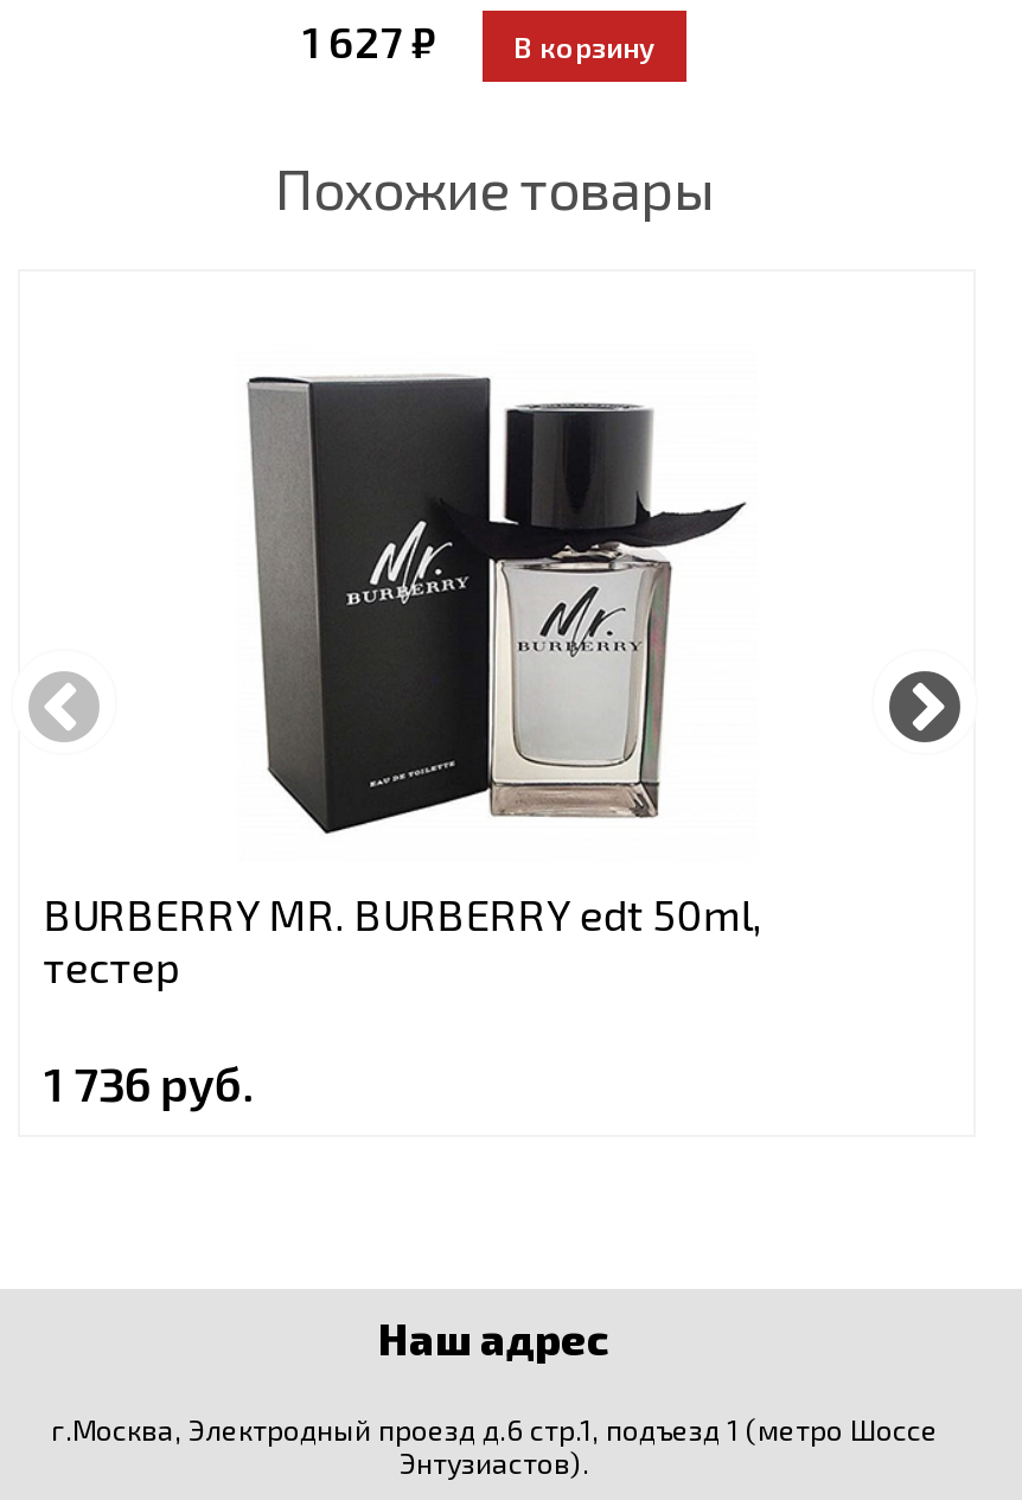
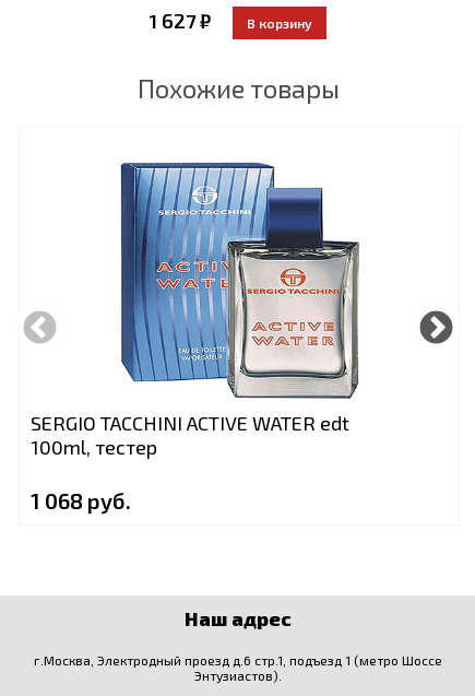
[43,350,762,992] [image] | BURBERRY MR. BURBERRY edt 50ml, | тестер -> [30,162,360,459] [image] | SERGIO TACCHINI ACTIVE WATER edt | 100ml, тестер
[43,1054,254,1111] 1 736 руб. -> [30,487,131,513] 1 068 руб.

